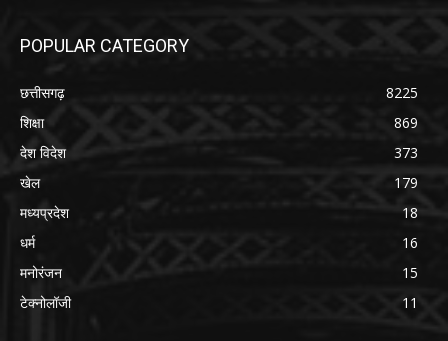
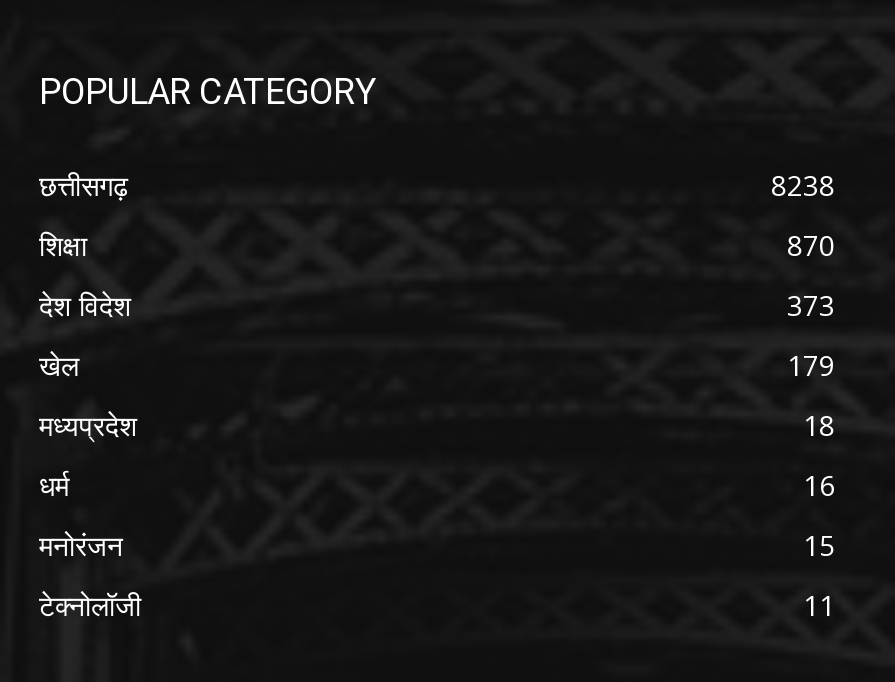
[386,83,418,102] 8225 -> [771,166,835,204] 8238
[394,113,418,132] 869 -> [787,226,835,264] 870

